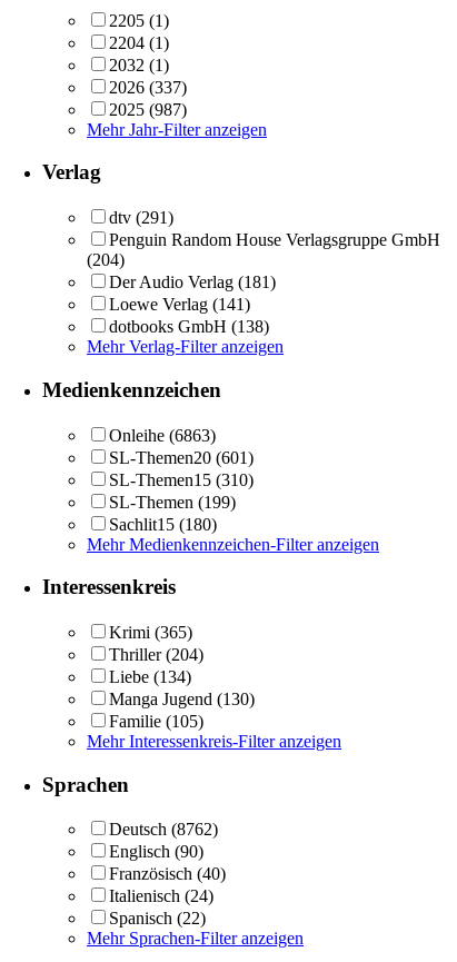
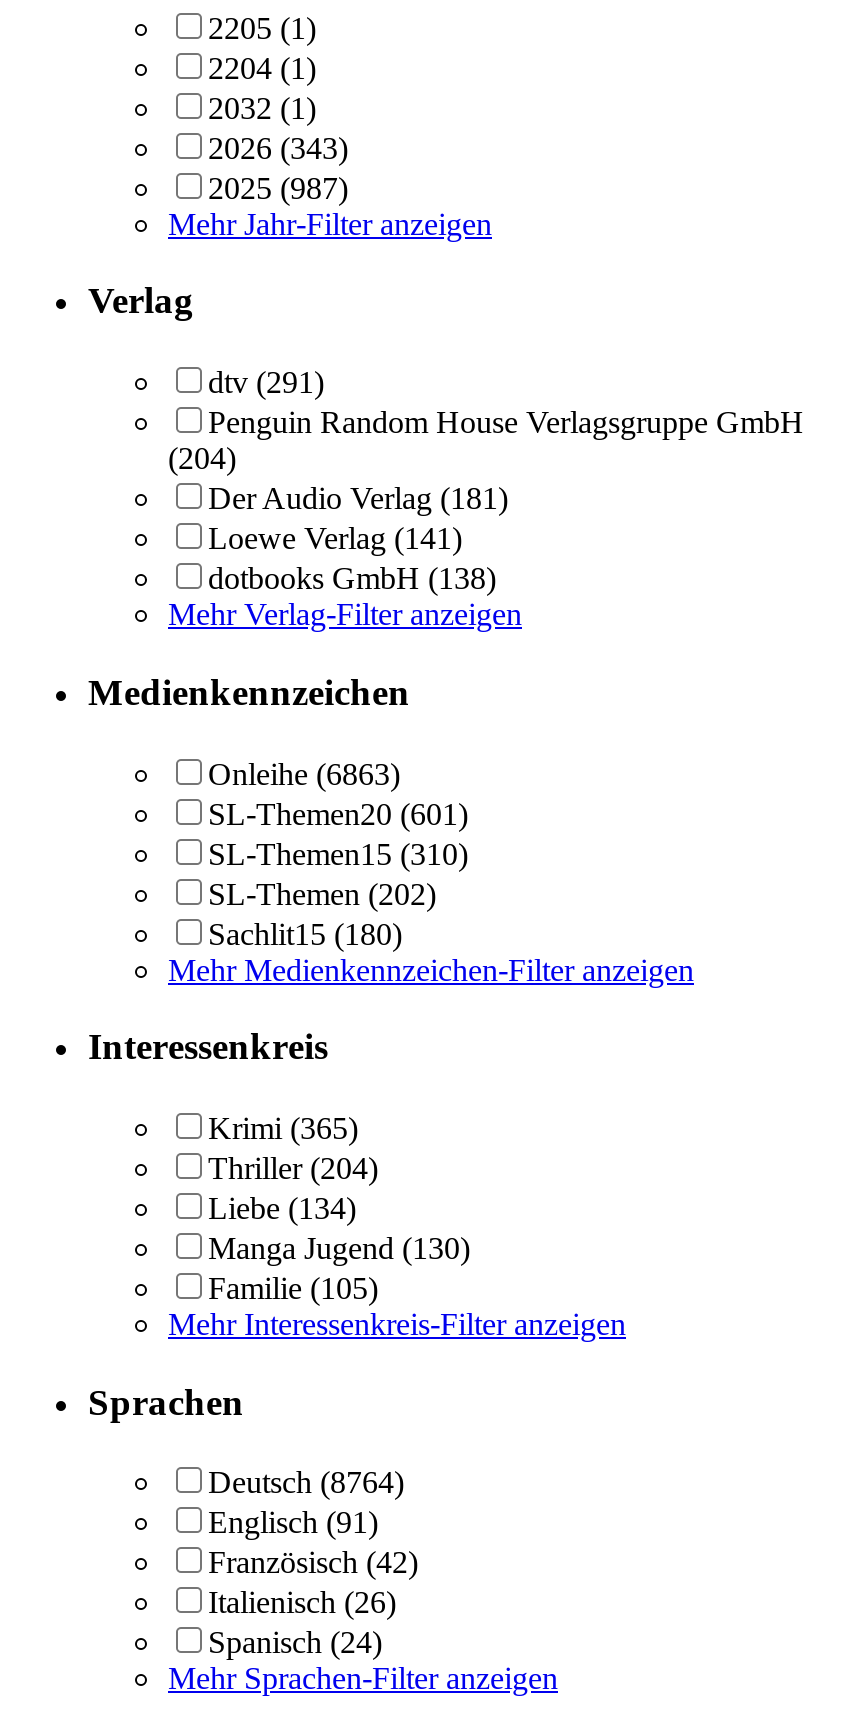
[109,78,187,96] 2026 (337) -> [208,130,348,164] 2026 (343)
[109,492,236,511] SL-Themen (199) -> [208,876,436,910] SL-Themen (202)
[109,820,218,839] Deutsch (8762) -> [208,1466,404,1500] Deutsch (8764)
[109,842,203,861] Englisch (90) -> [208,1506,378,1540] Englisch (91)
[109,865,226,884] Französisch (40) -> [208,1546,418,1580] Französisch (42)
[109,887,213,906] Italienisch (24) -> [208,1586,396,1620] Italienisch (26)
[109,909,206,928] Spanisch (22) -> [208,1626,382,1660] Spanisch (24)

